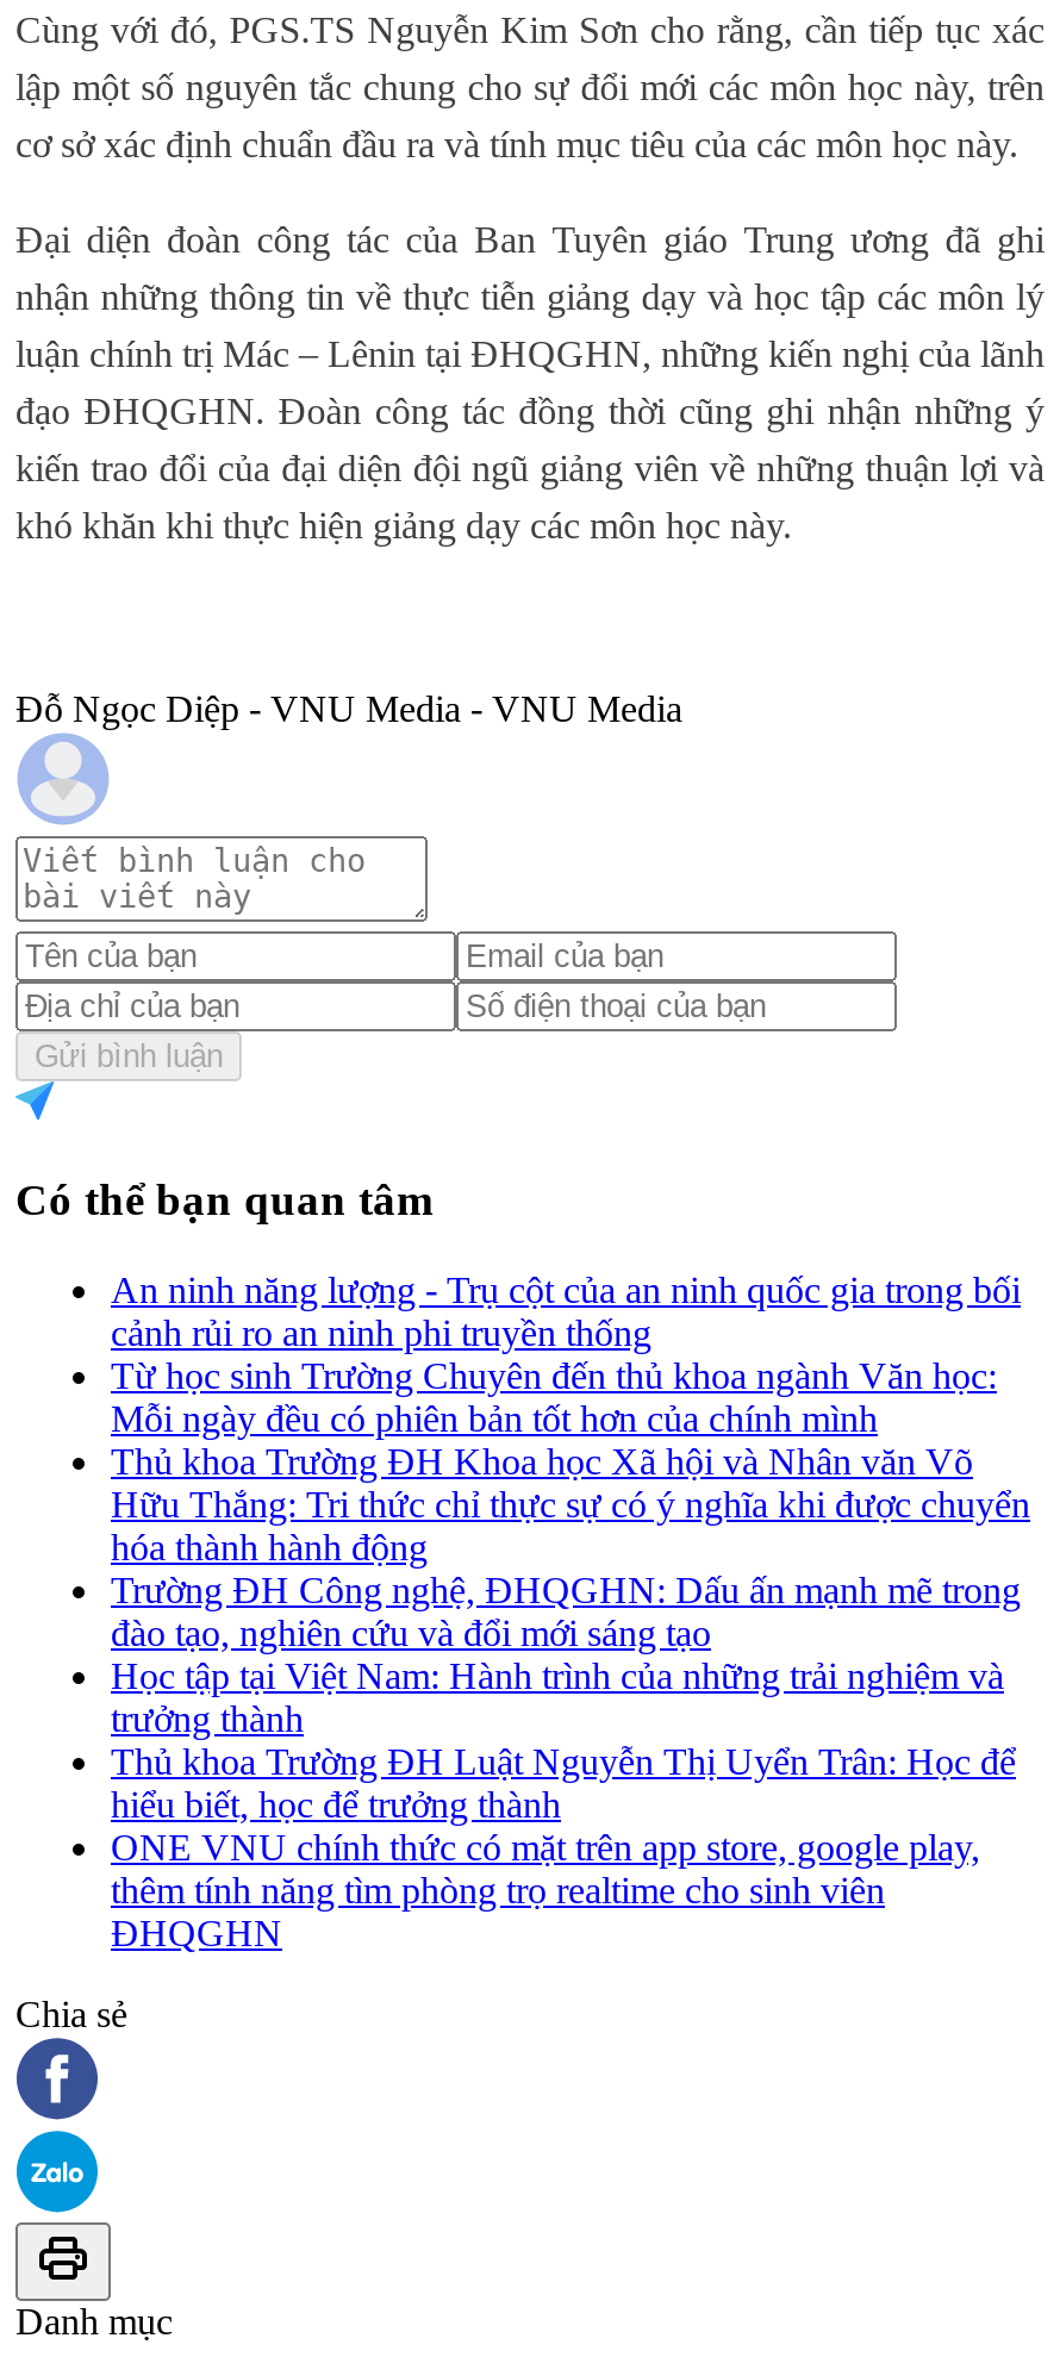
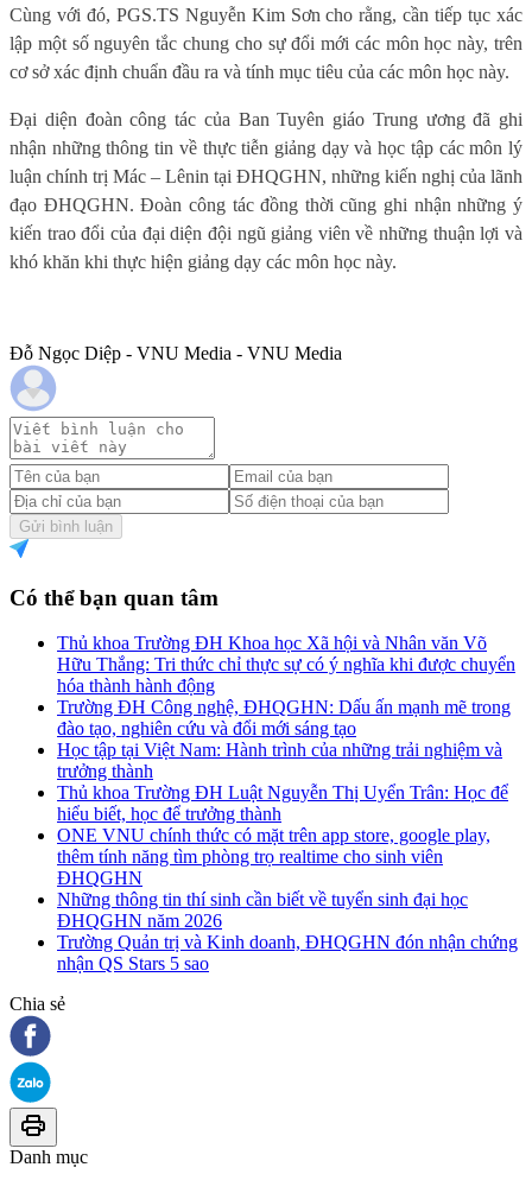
[111,1270,1021,1439] An ninh năng lượng - Trụ cột của an ninh quốc gia trong bối | cảnh rủi ro an ninh phi truyền thống | Từ học sinh Trường Chuyên đến thủ khoa ngành Văn học: | Mỗi ngày đều có phiên bản tốt hơn của chính mình -> none
moved [111,1442,1030,1954] -> [57,633,515,888]: Thủ khoa Trường ĐH Khoa học Xã hội và Nhân văn Võ | Hữu Thắng: Tri thức chỉ thực sự có ý nghĩa khi được chuyển | hóa thành hành động | ... | thêm tính năng tìm phòng trọ realtime cho sinh viên | ĐHQGHN
none -> [57,889,518,974] Những thông tin thí sinh cần biết về tuyển sinh đại học | ĐHQGHN năm 2026 | Trường Quản trị và Kinh doanh, ĐHQGHN đón nhận chứng | nhận QS Stars 5 sao

